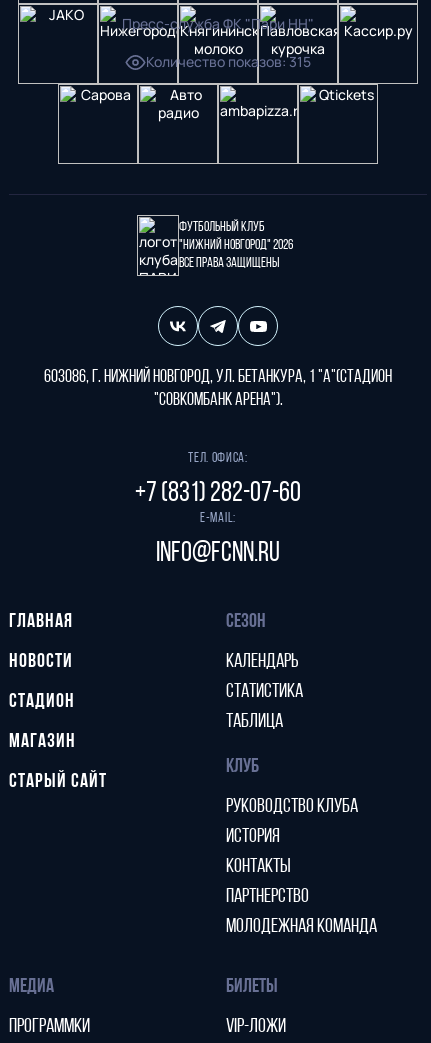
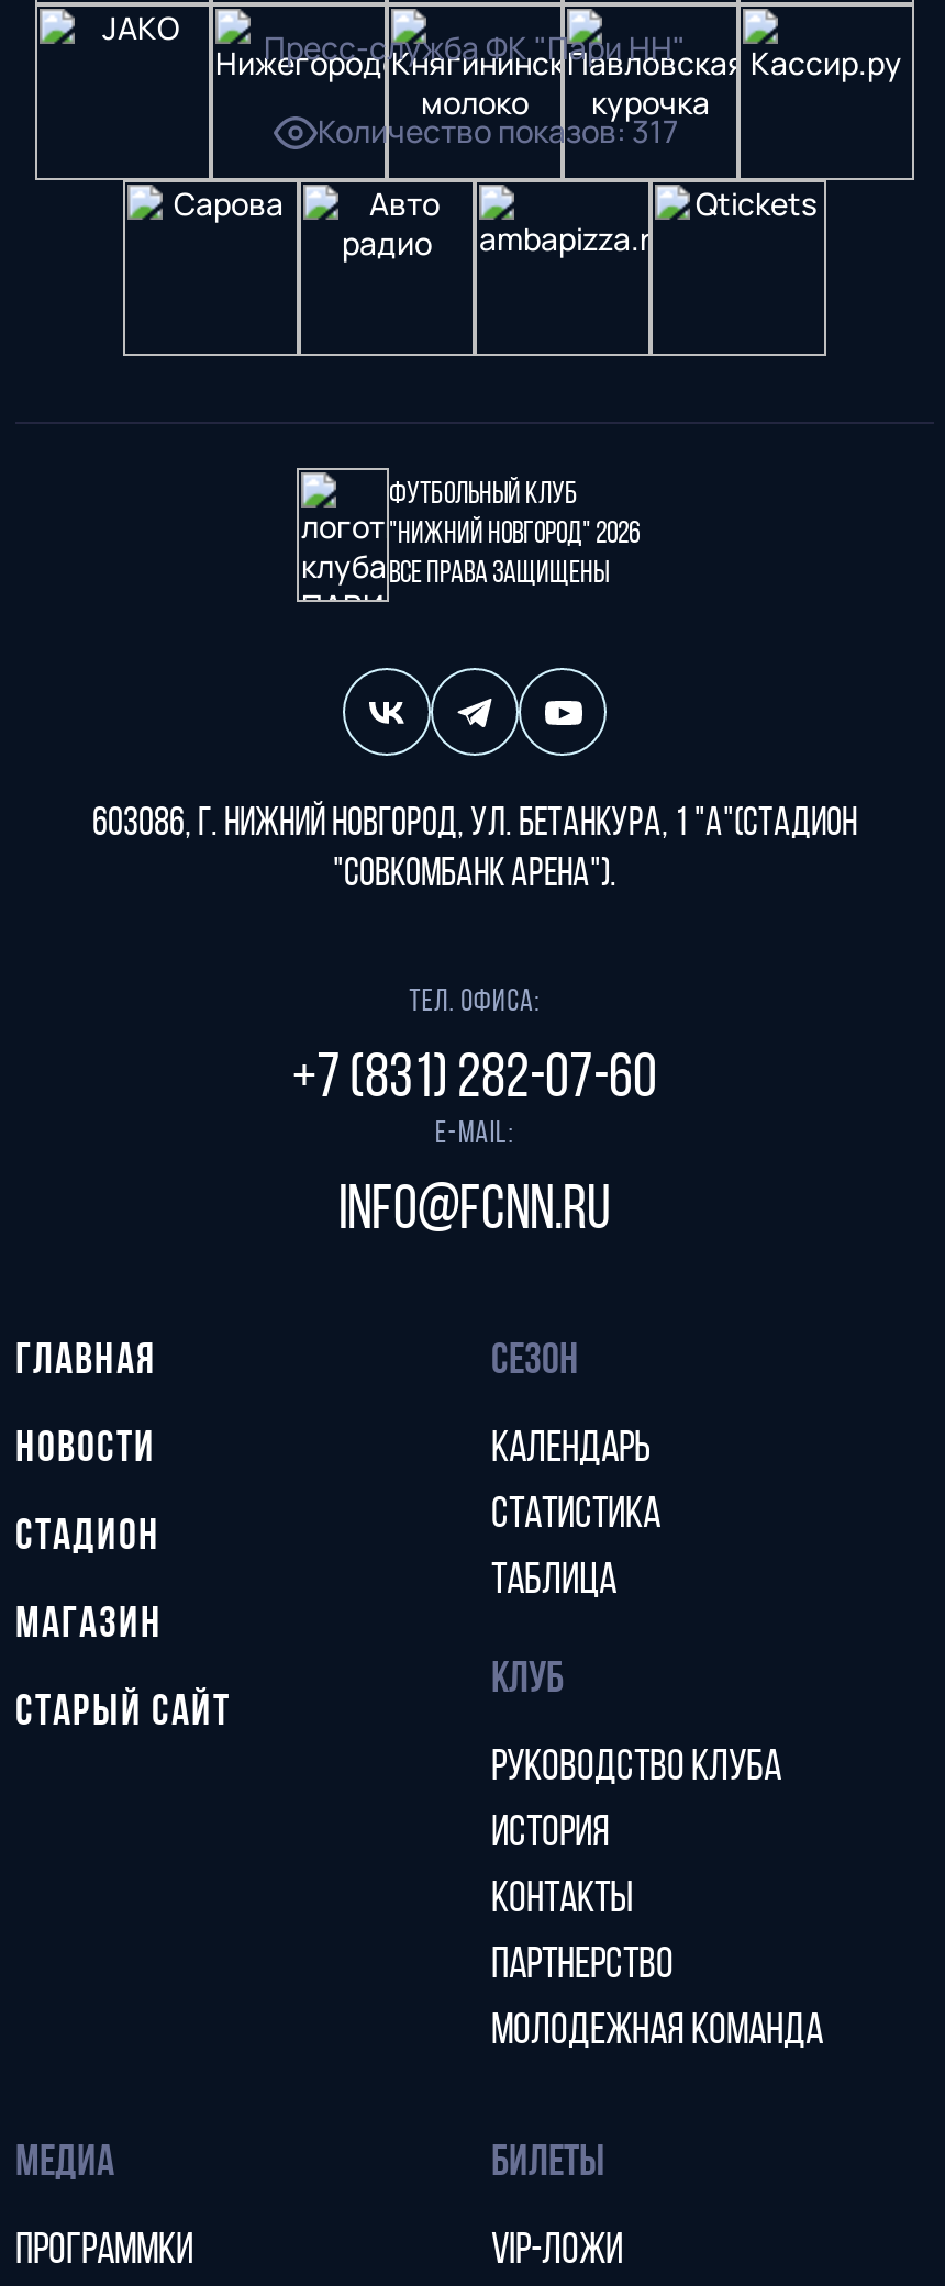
[146,52,311,71] Количество показов:315 -> [318,111,678,152] Количество показов:317

